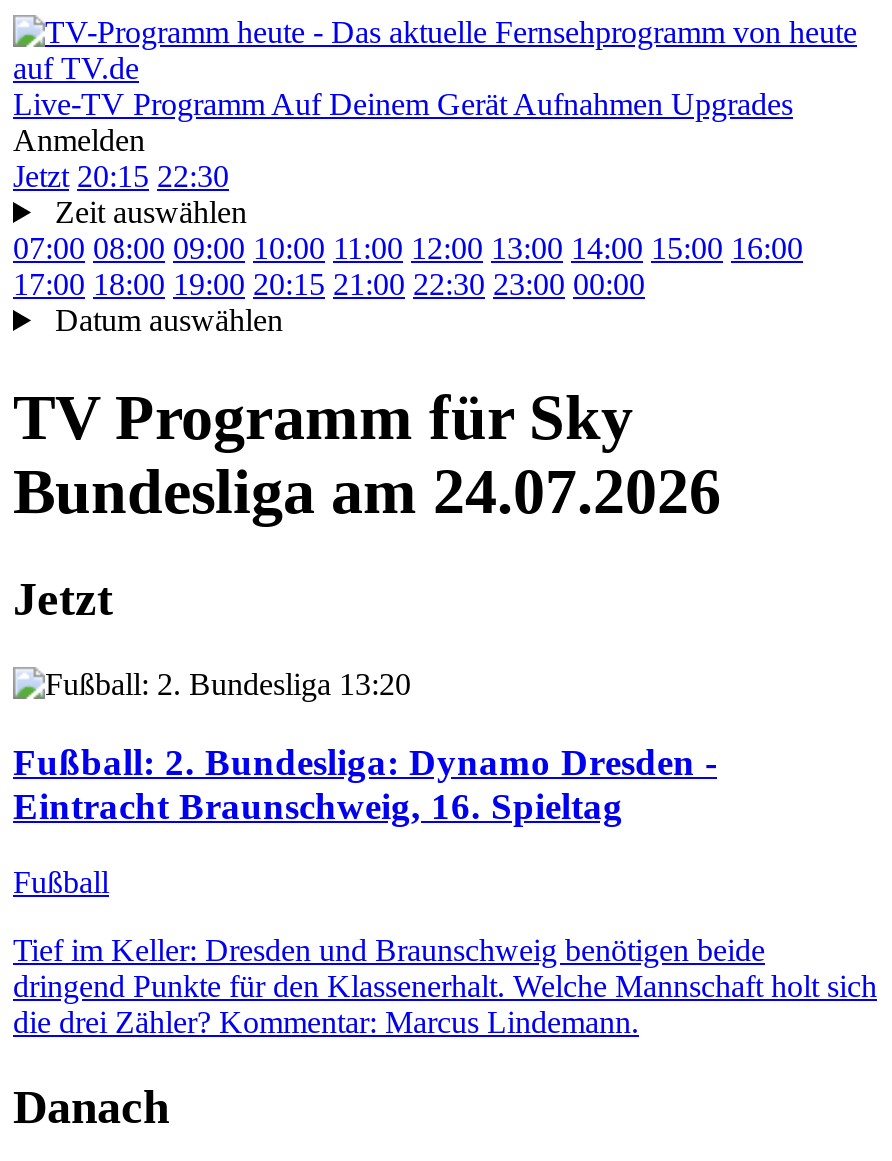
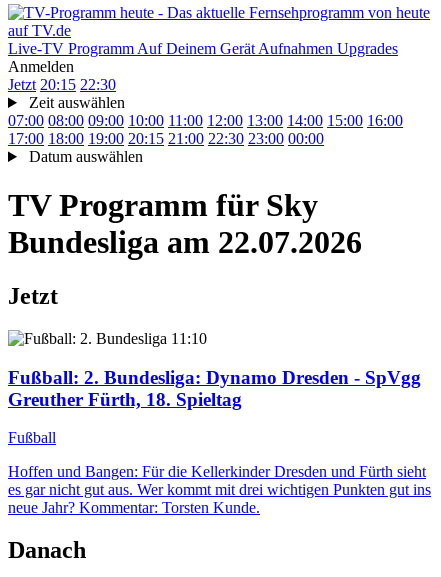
[13,456,721,528] Bundesliga am 24.07.2026 -> [8,224,362,260] Bundesliga am 22.07.2026
[339,667,411,701] 13:20 -> [171,330,207,347] 11:10
[13,740,717,826] Fußball: 2. Bundesliga: Dynamo Dresden - | Eintracht Braunschweig, 16. Spieltag -> [8,366,421,409] Fußball: 2. Bundesliga: Dynamo Dresden - SpVgg | Greuther Fürth, 18. Spieltag
[13,933,877,1039] Tief im Keller: Dresden und Braunschweig benötigen beide | dringend Punkte für den Klassenerhalt. Welche Mannschaft holt sich | die drei Zähler? Kommentar: Marcus Lindemann. -> [8,463,431,516] Hoffen und Bangen: Für die Kellerkinder Dresden und Fürth sieht | es gar nicht gut aus. Wer kommt mit drei wichtigen Punkten gut ins | neue Jahr? Kommentar: Torsten Kunde.

